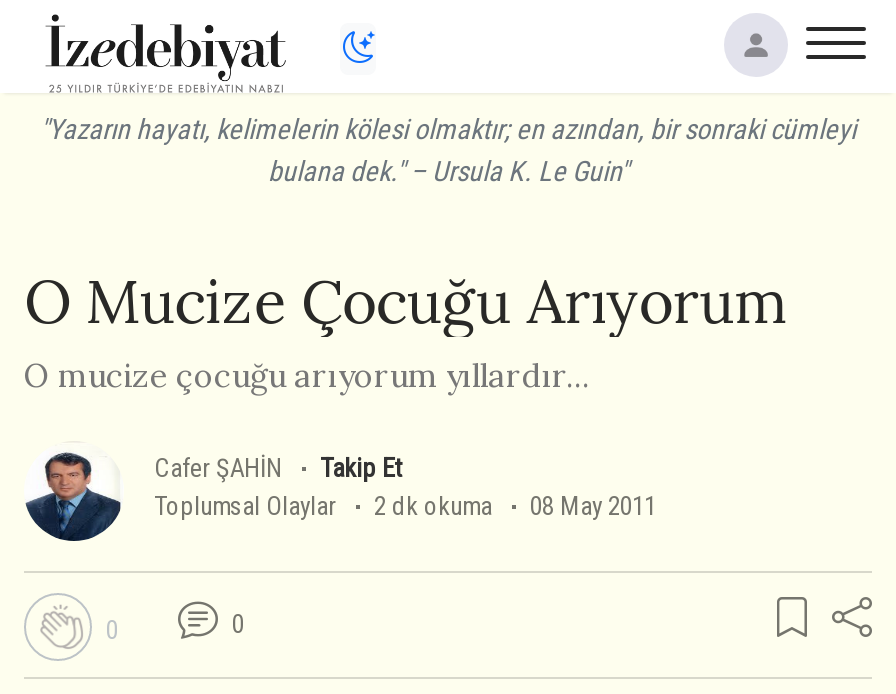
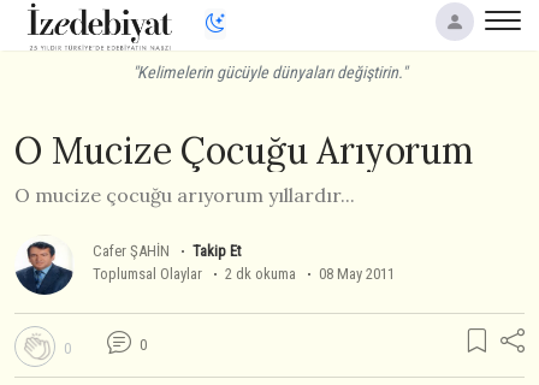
[40,113,856,187] "Yazarın hayatı, kelimelerin kölesi olmaktır; en azından, bir sonraki cümleyi | bulana dek." – Ursula K. Le Guin" -> [132,63,407,82] "Kelimelerin gücüyle dünyaları değiştirin."

